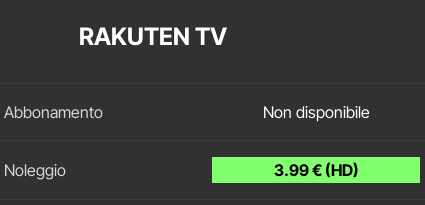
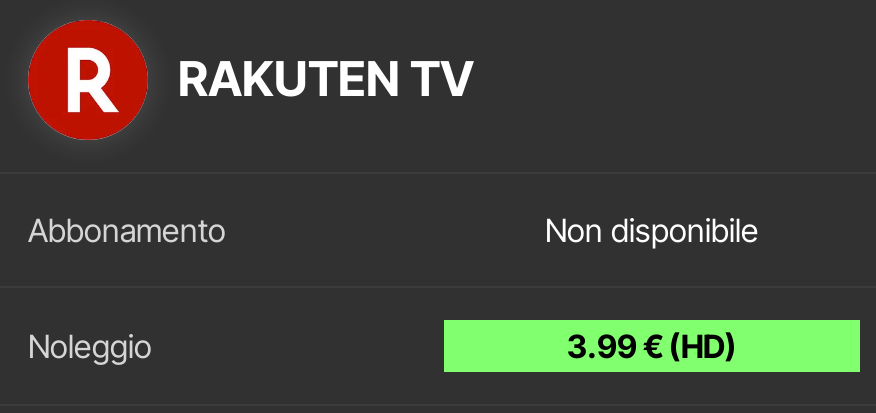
none -> [26,18,150,142] [image]

